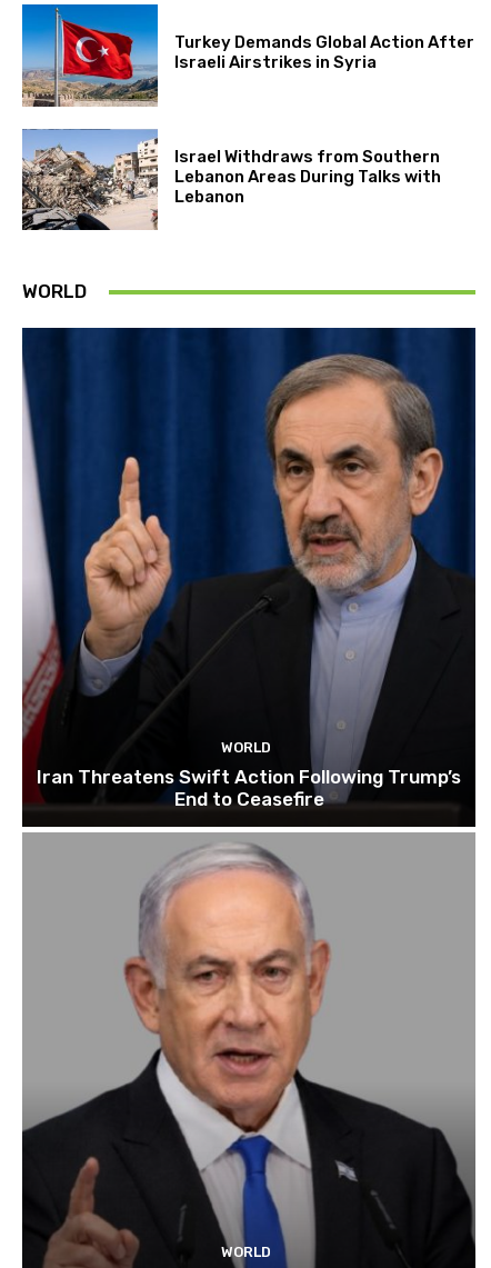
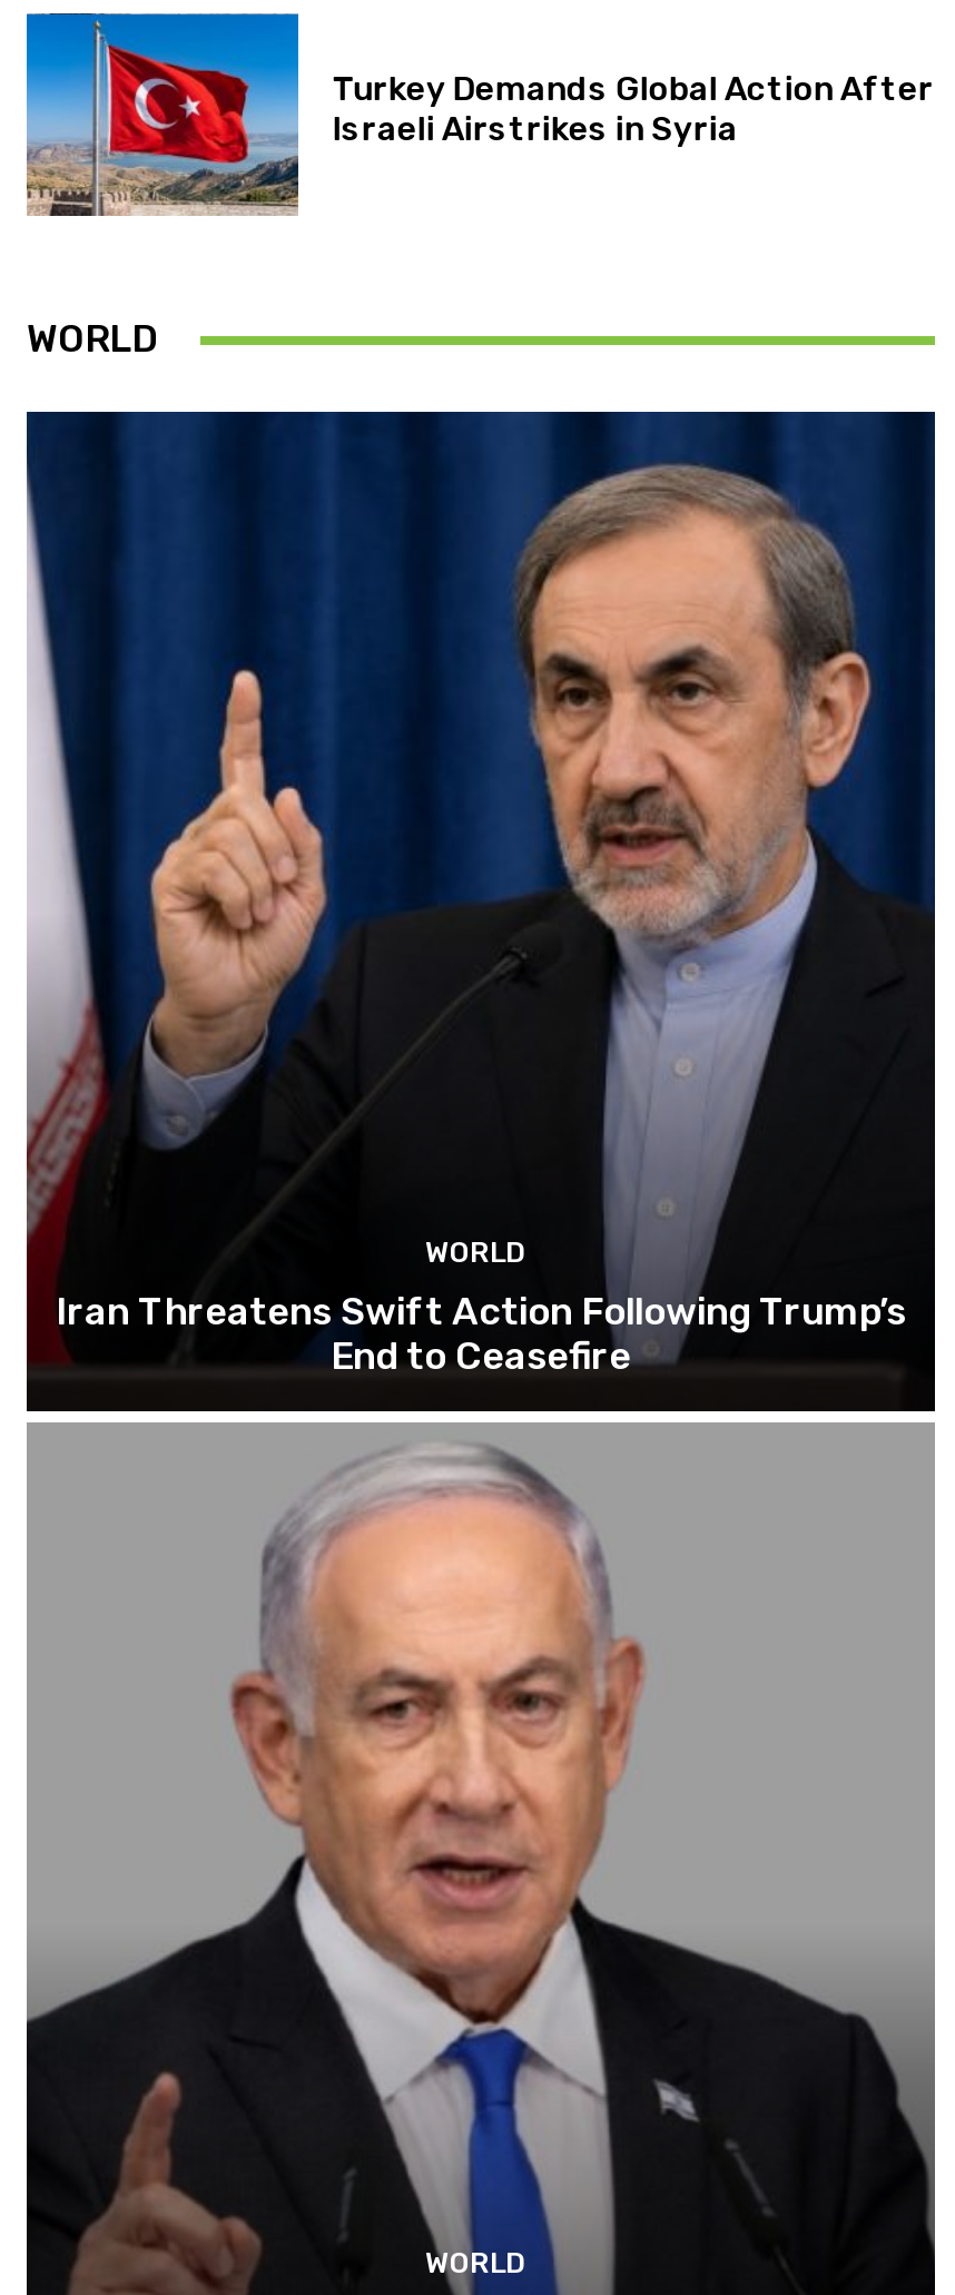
[21,129,441,231] [image] | Israel Withdraws from Southern | Lebanon Areas During Talks with | Lebanon -> none

